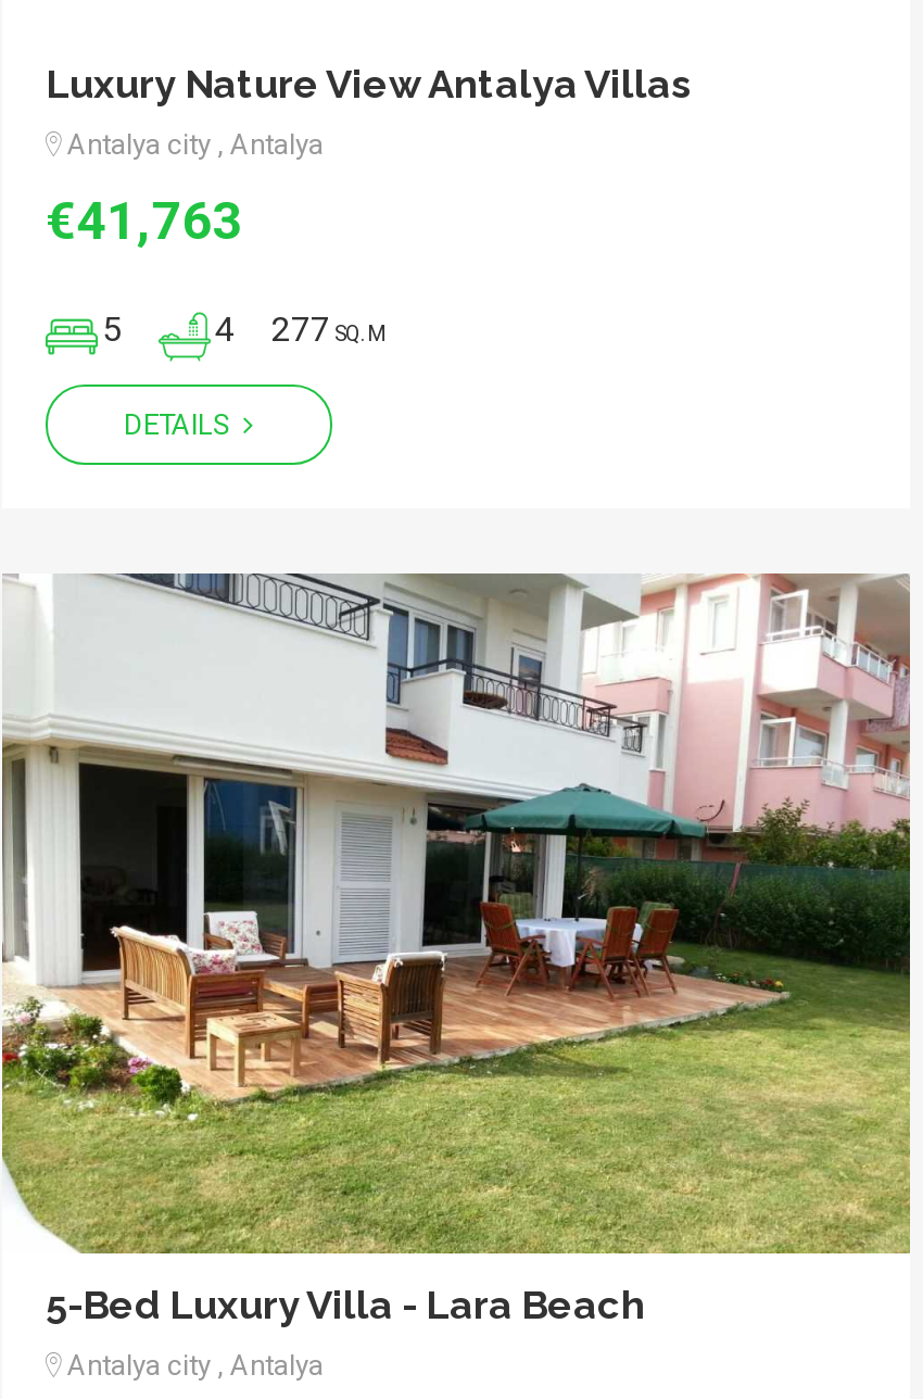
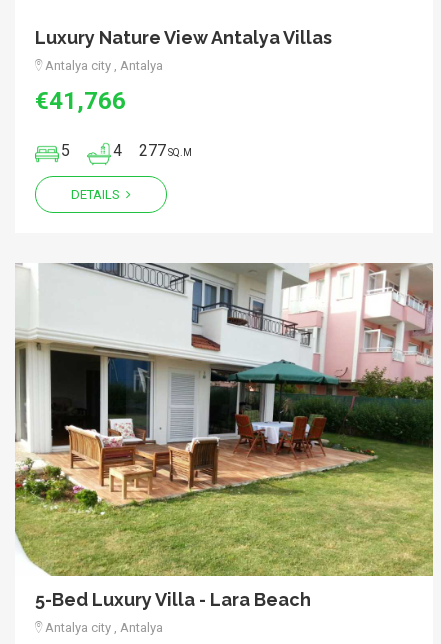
[46,192,243,253] €41,763 -> [35,87,126,115] €41,766

